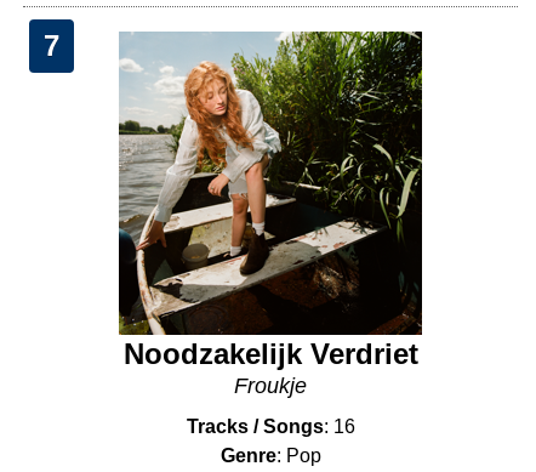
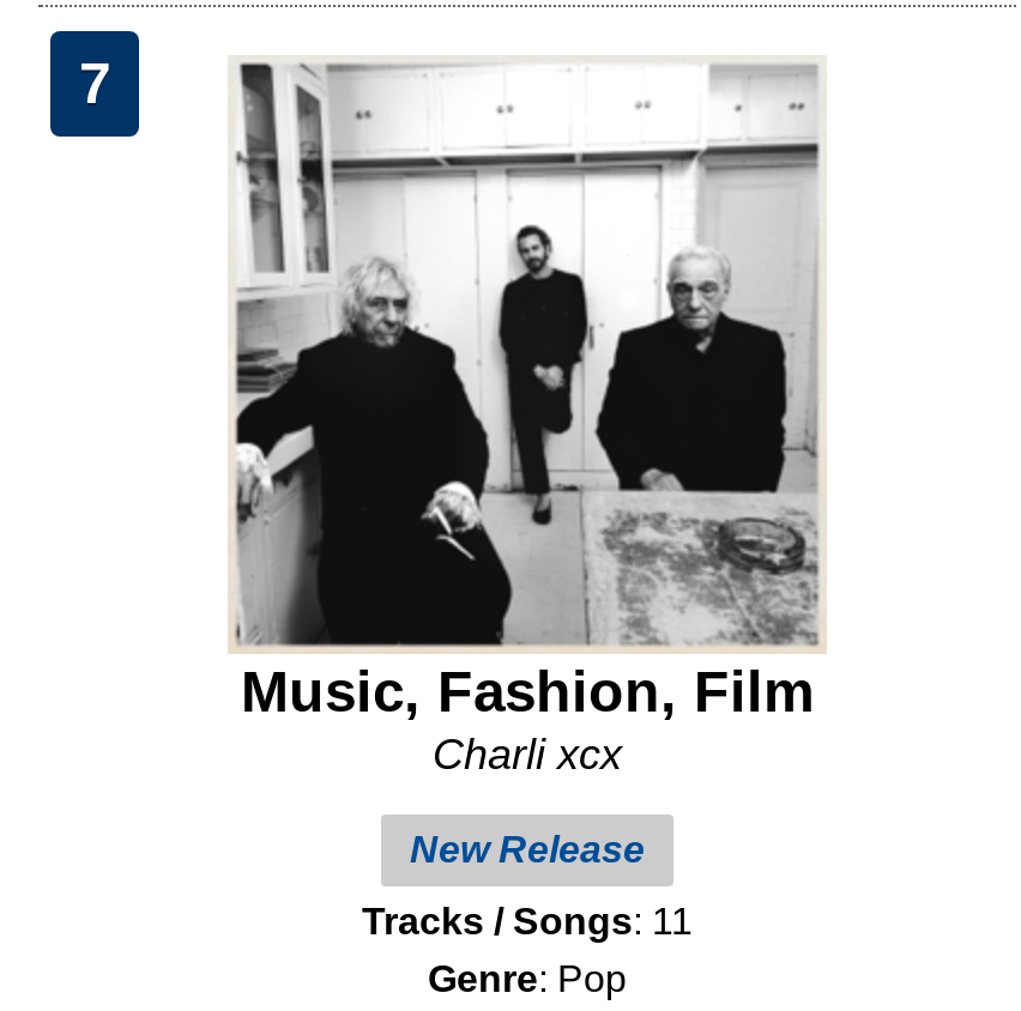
[118,30,423,285] [image] -> [228,55,827,642] [image]
[123,337,418,437] Noodzakelijk Verdriet | Froukje | Tracks / Songs: 16 -> [241,659,814,942] Music, Fashion, Film | Charli xcx | New Release | Tracks / Songs: 11

